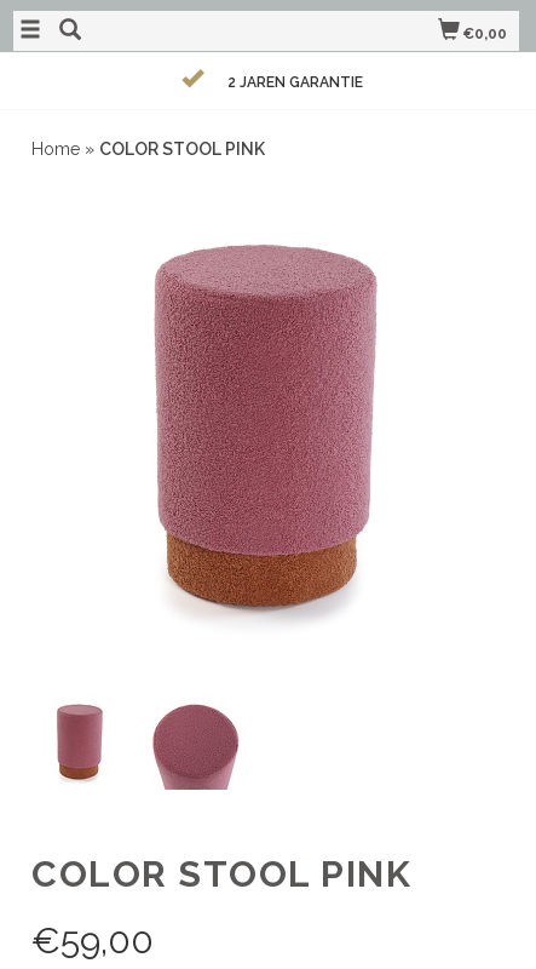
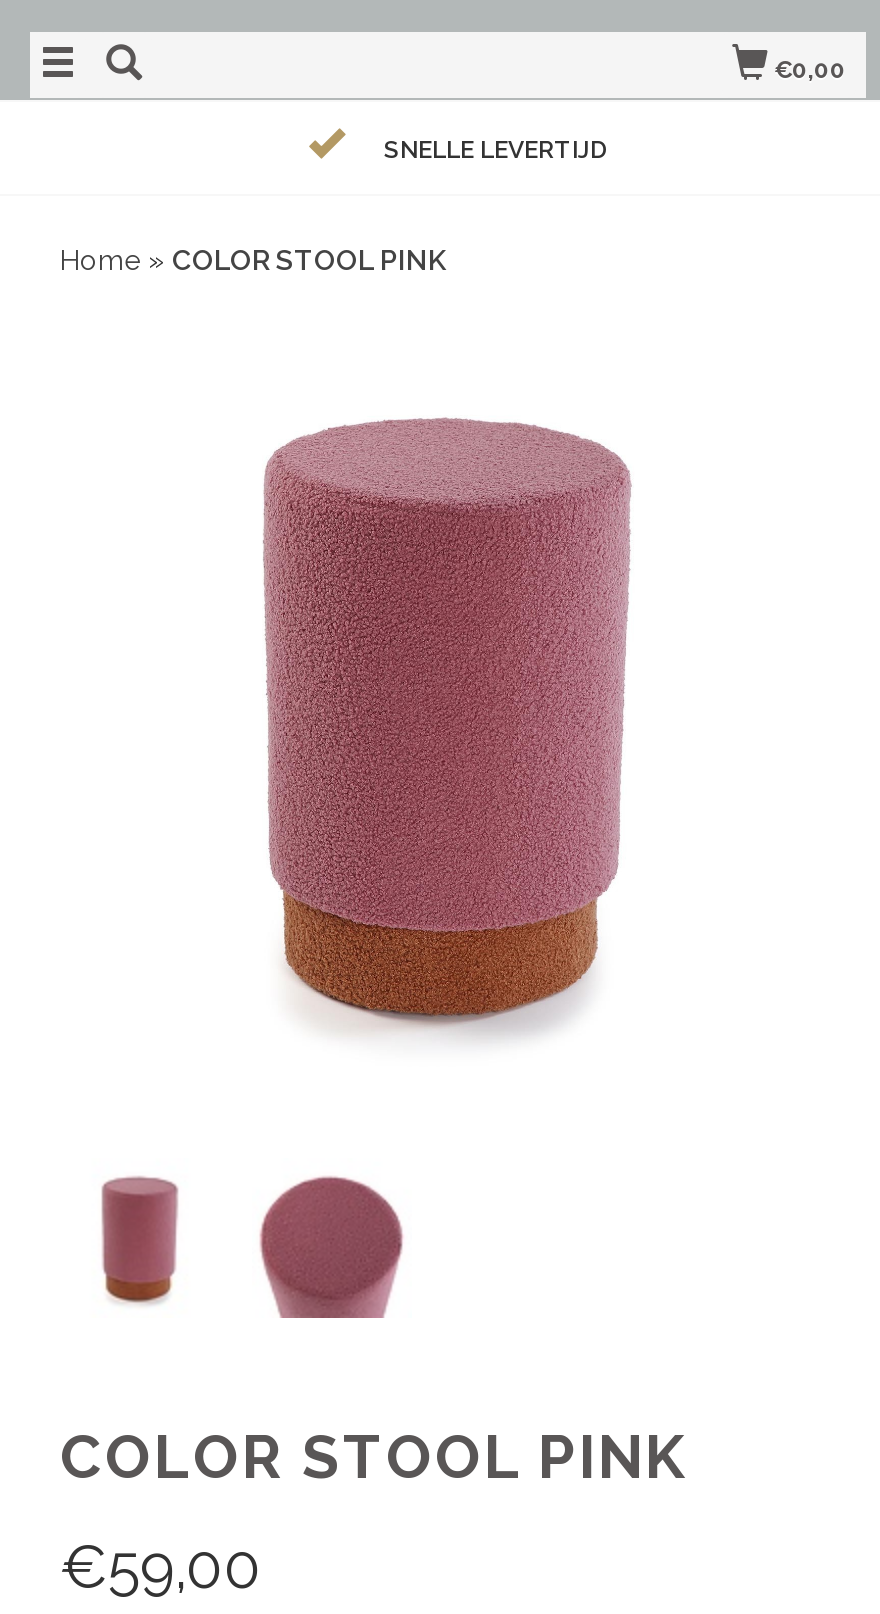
[227,74,363,91] 2 JAREN GARANTIE -> [384,136,608,164] SNELLE LEVERTIJD

